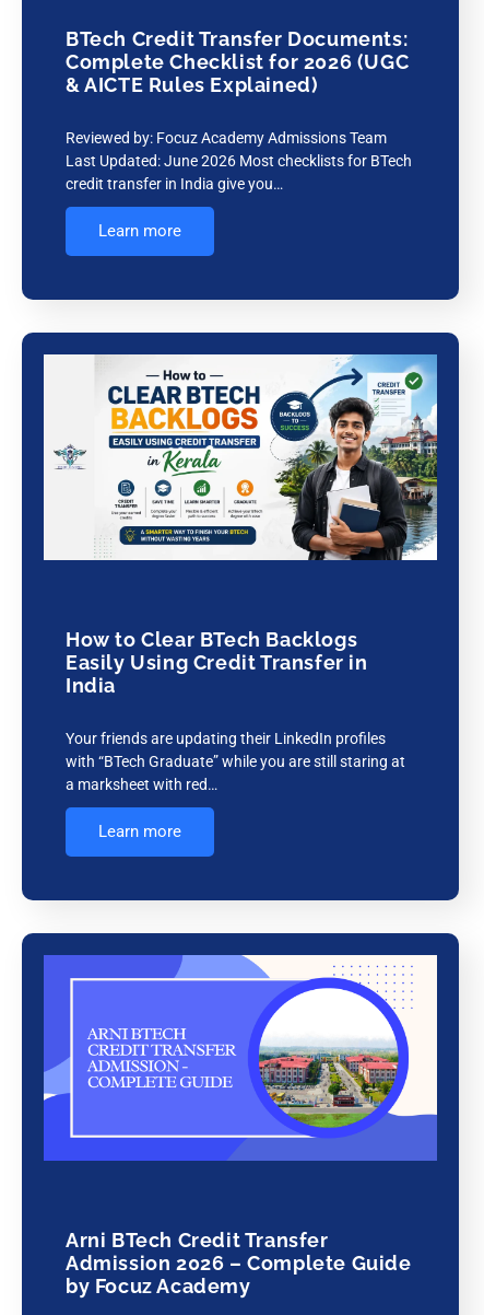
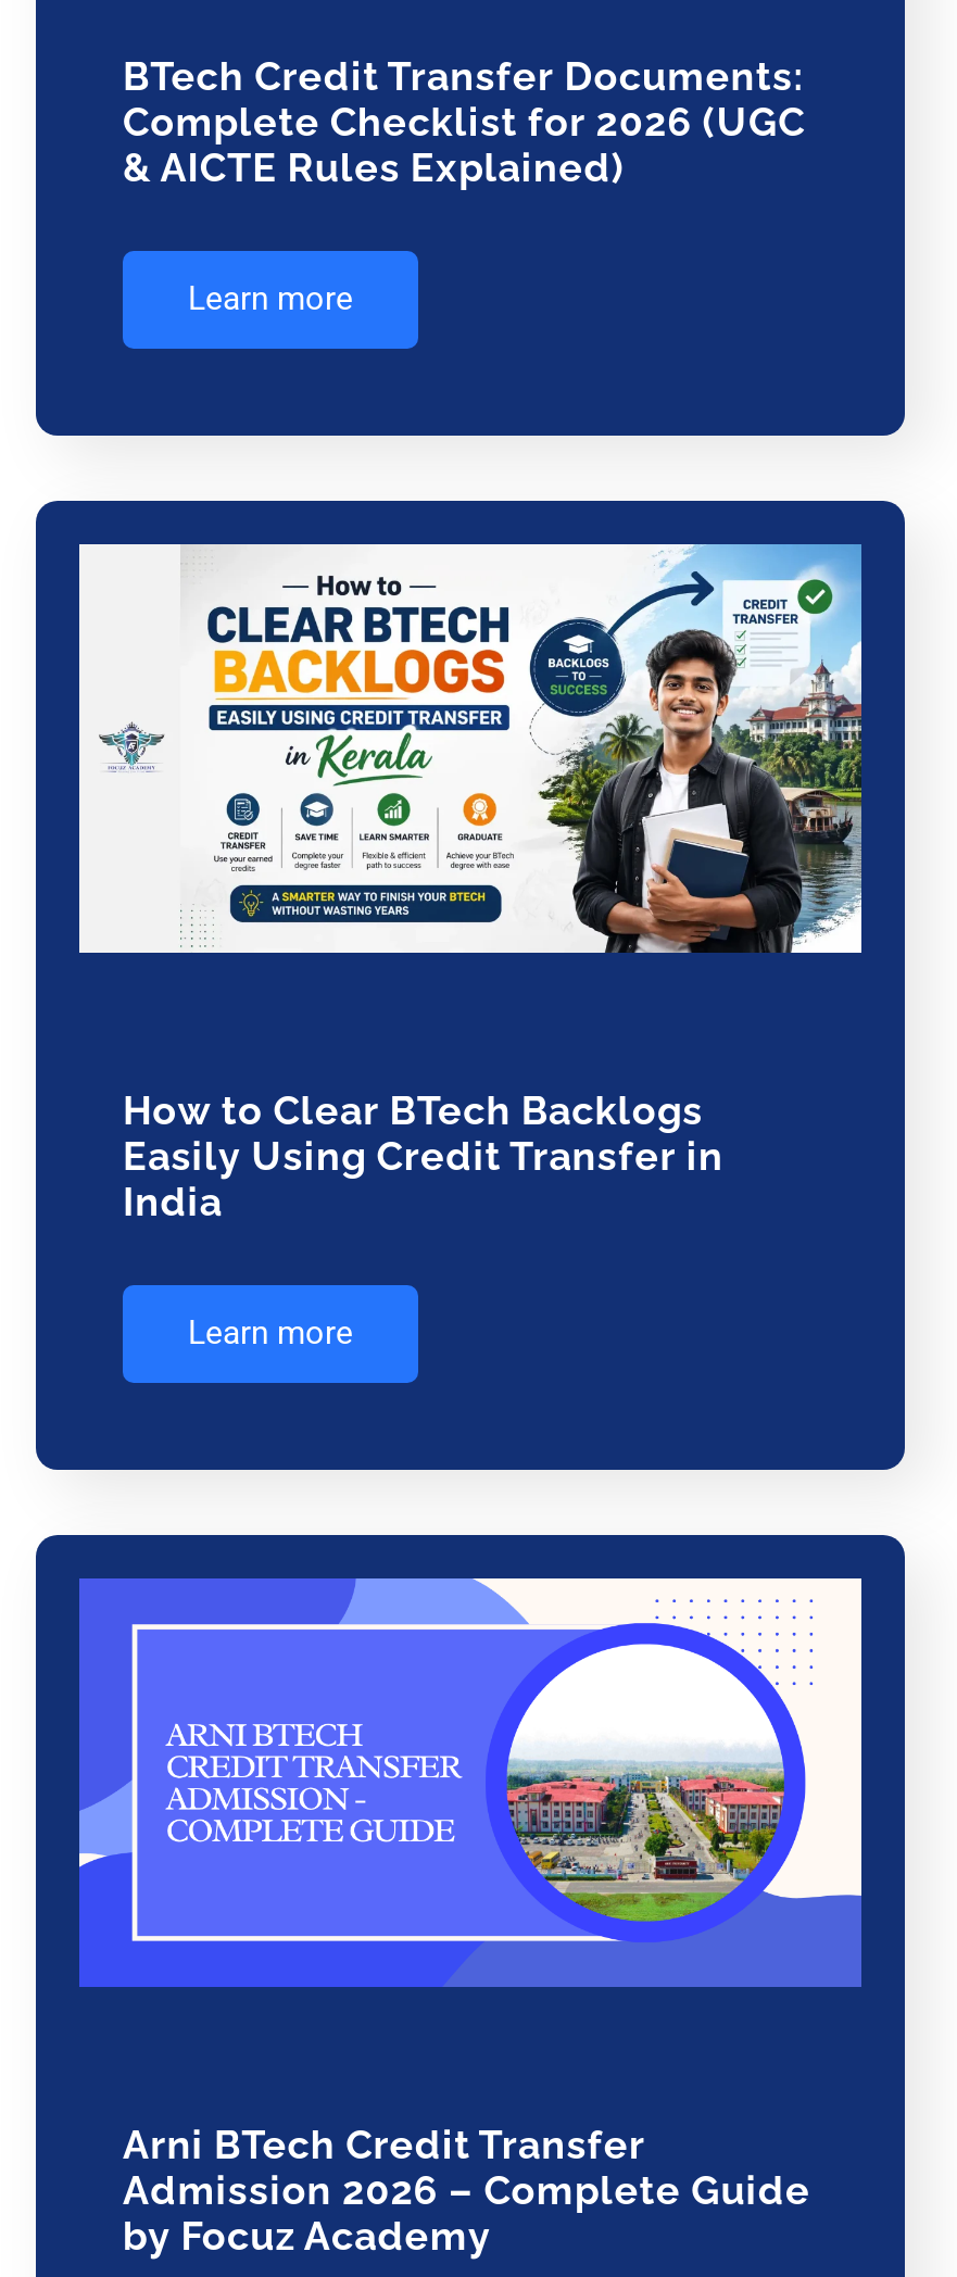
[66,129,412,193] Reviewed by: Focuz Academy Admissions Team | Last Updated: June 2026 Most checklists for BTech | credit transfer in India give you… -> none
[66,730,405,793] Your friends are updating their LinkedIn profiles | with “BTech Graduate” while you are still staring at | a marksheet with red… -> none

